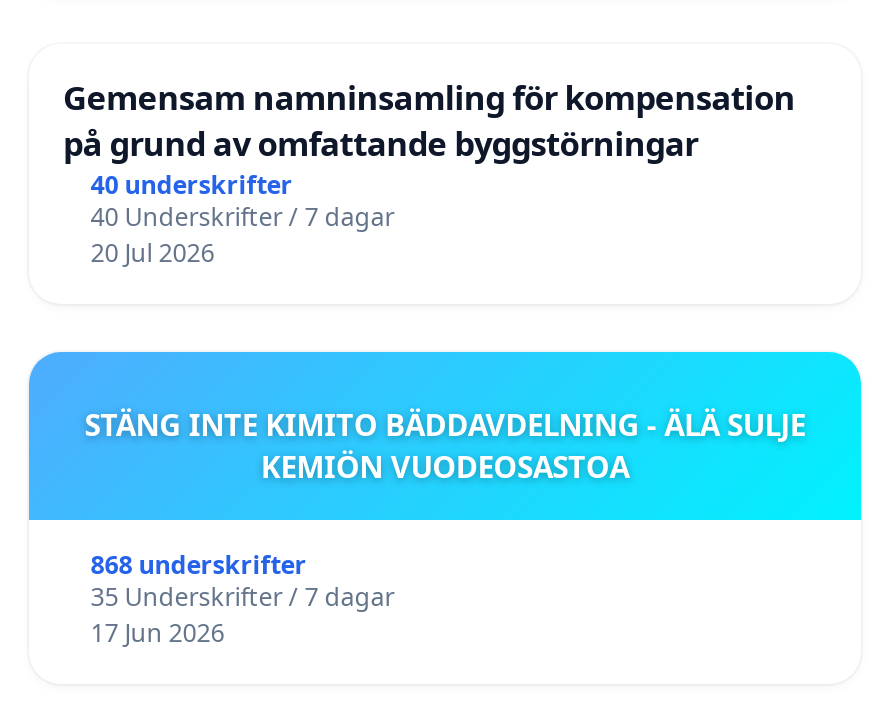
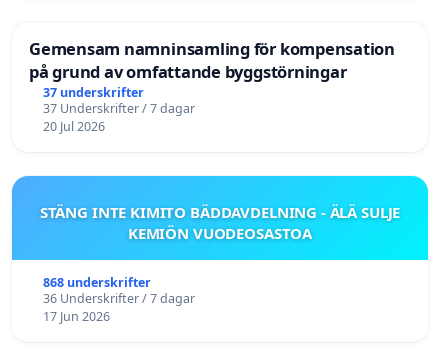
[91,167,293,201] 40 underskrifter -> [43,84,144,101] 37 underskrifter
[91,199,395,233] 40 Underskrifter / 7 dagar -> [43,100,195,117] 37 Underskrifter / 7 dagar
[91,579,395,613] 35 Underskrifter / 7 dagar -> [43,290,195,307] 36 Underskrifter / 7 dagar

